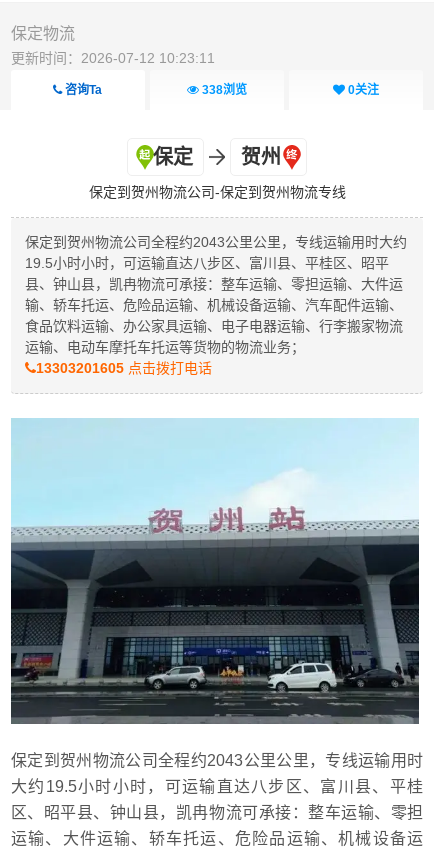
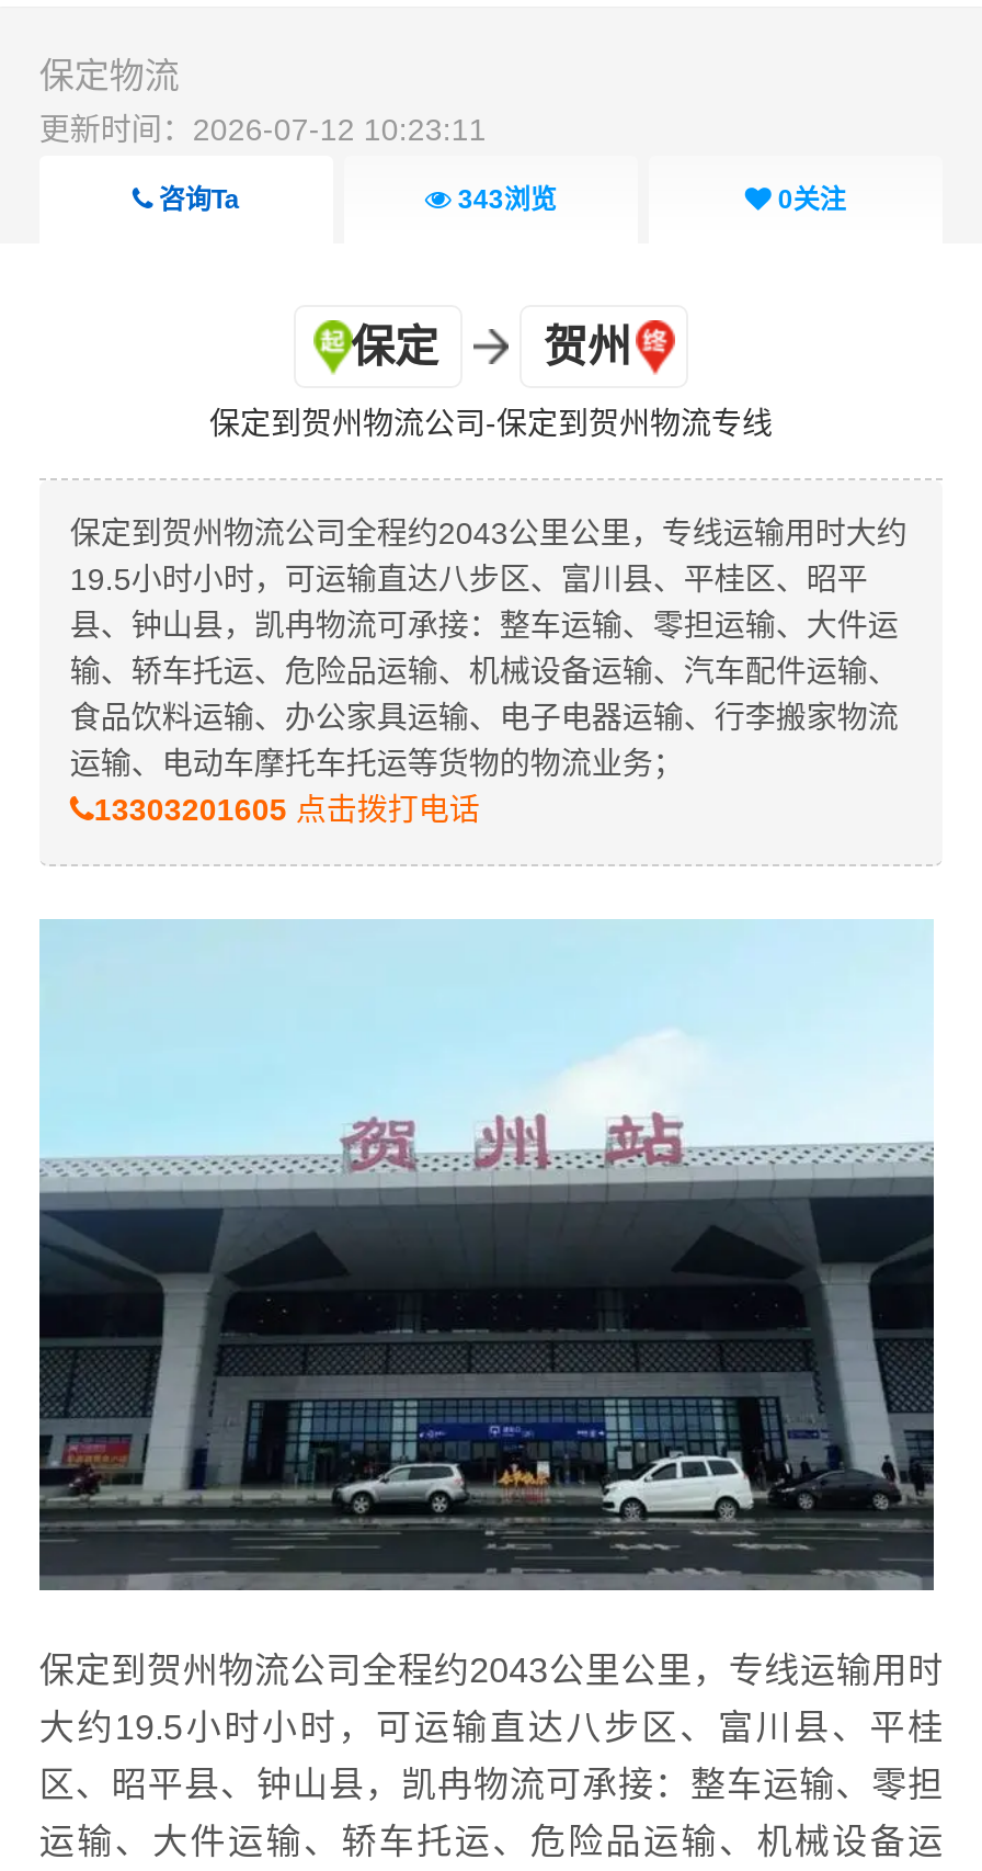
[202,83,247,97] 338浏览 -> [458,184,557,215] 343浏览

